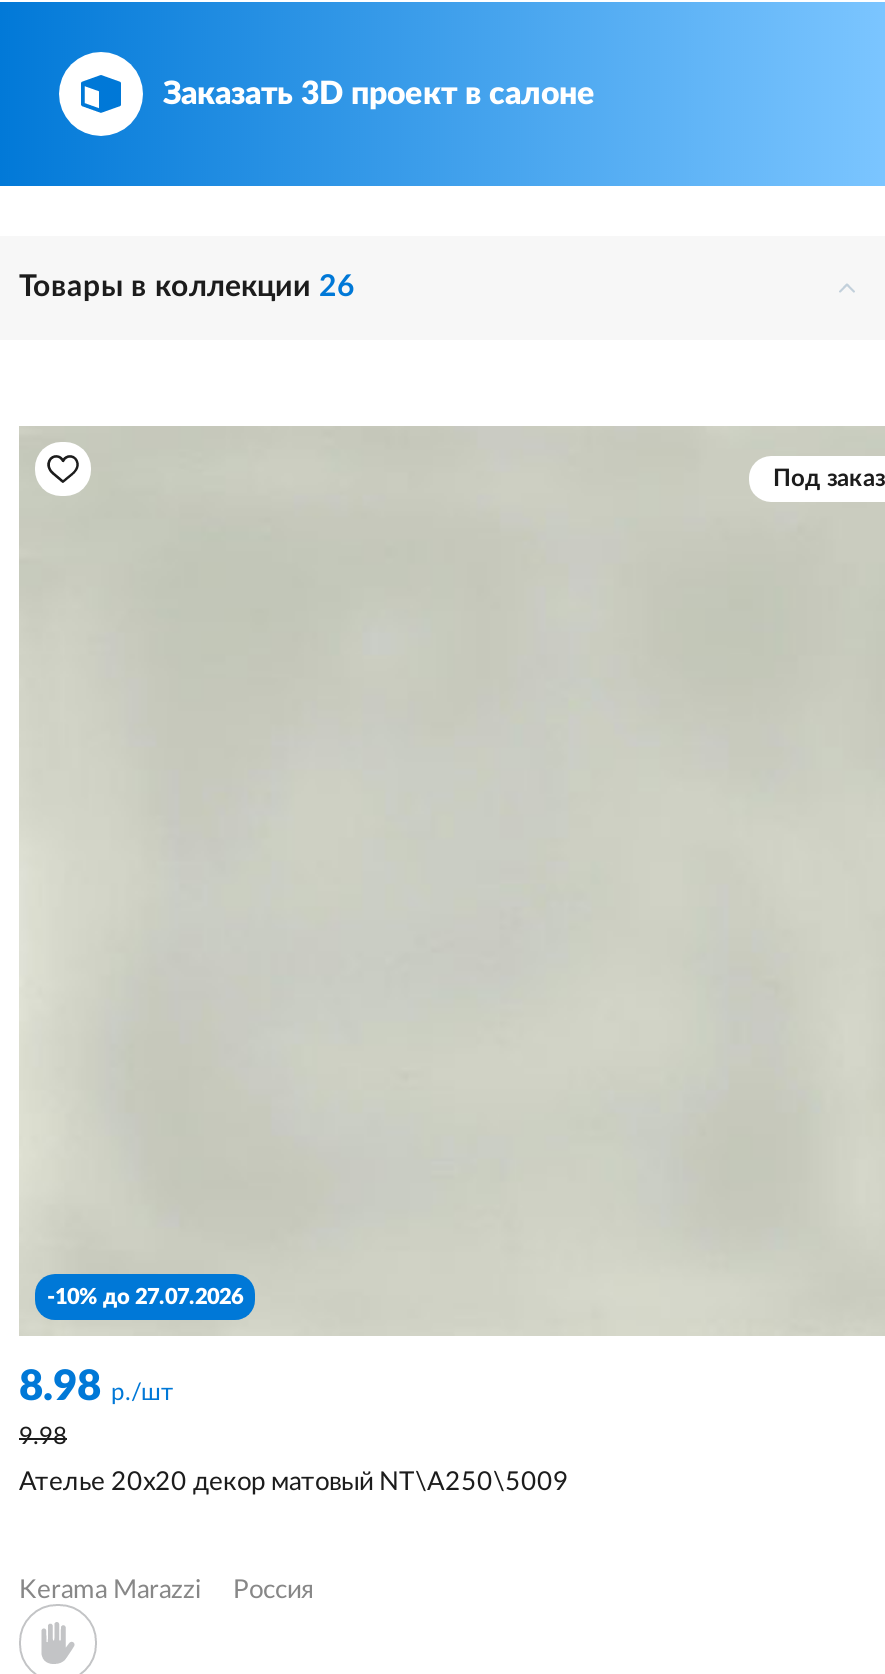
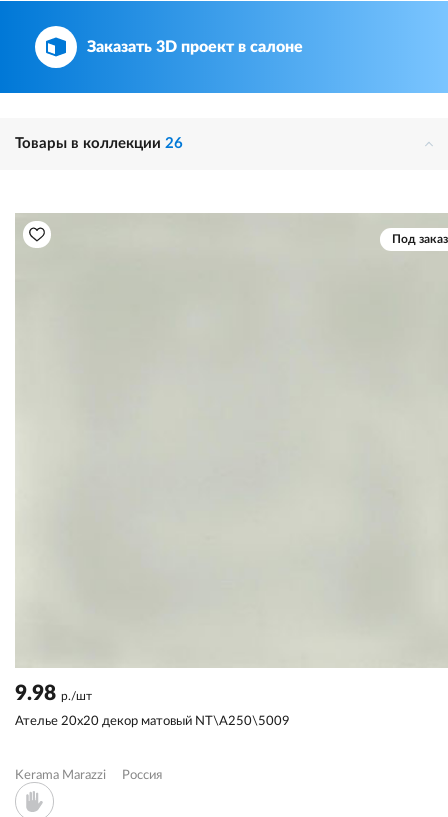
[19,1285,243,1447] -10% до 27.07.2026 | 8.98 р./шт | 9.98 -> [15,682,92,703] 9.98 р./шт

